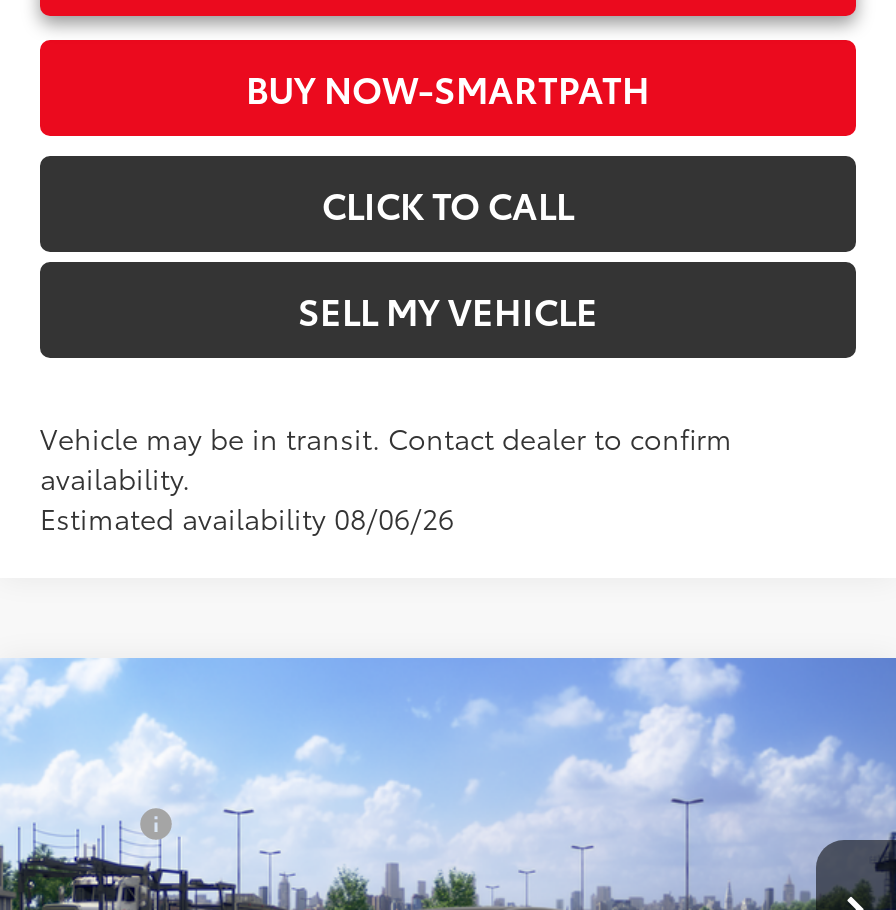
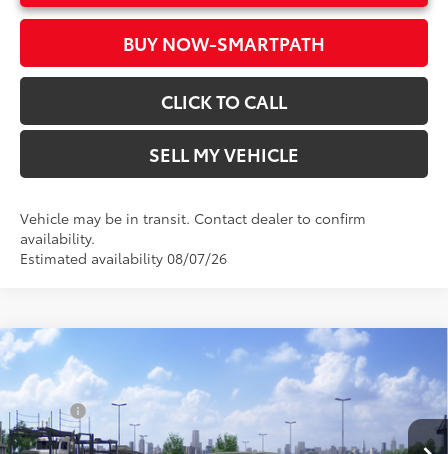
[40,497,454,537] Estimated availability 08/06/26 -> [20,248,227,268] Estimated availability 08/07/26

